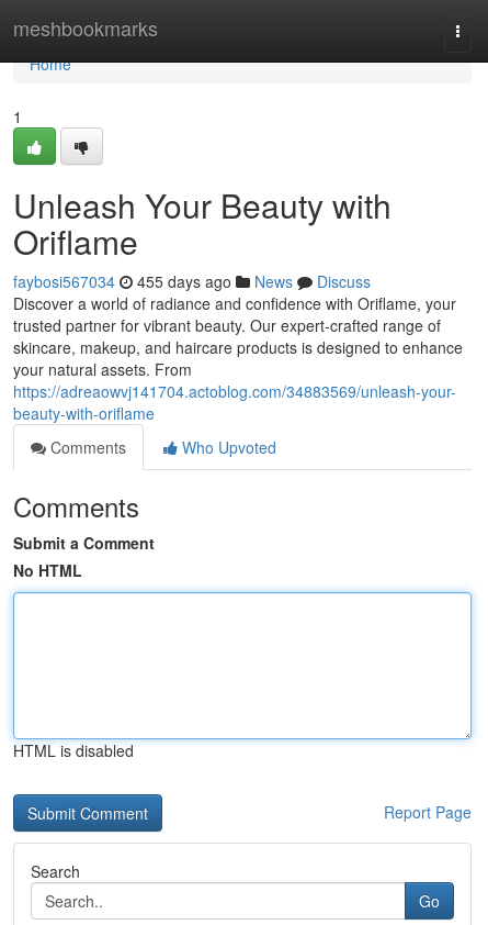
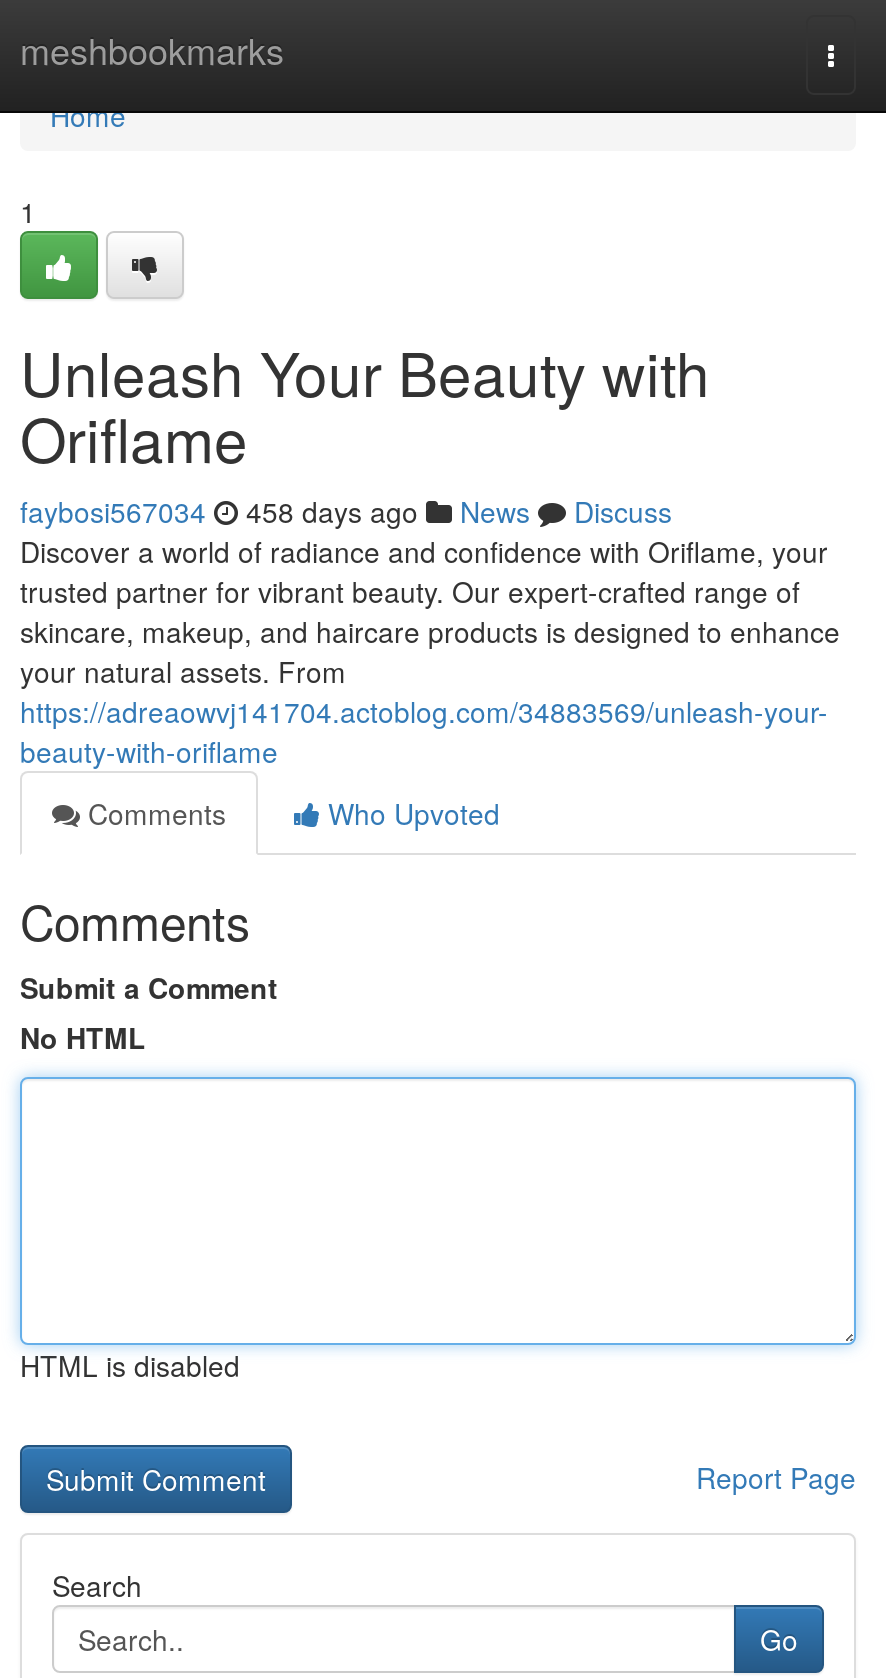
[13,270,371,292] faybosi567034 455 days ago News Discuss -> [20,491,672,531] faybosi567034 458 days ago News Discuss

